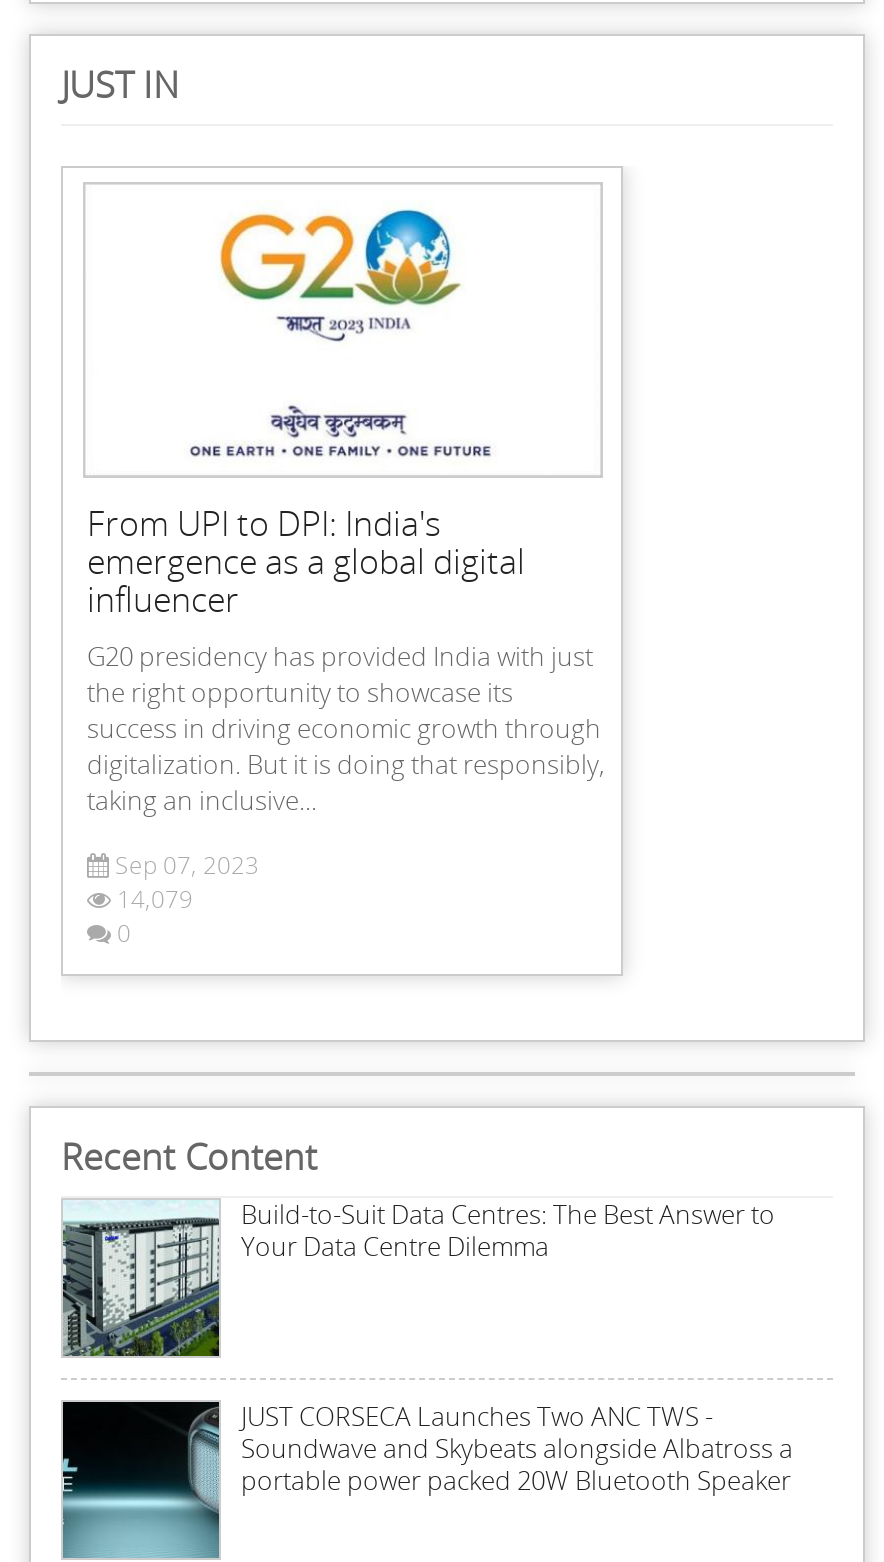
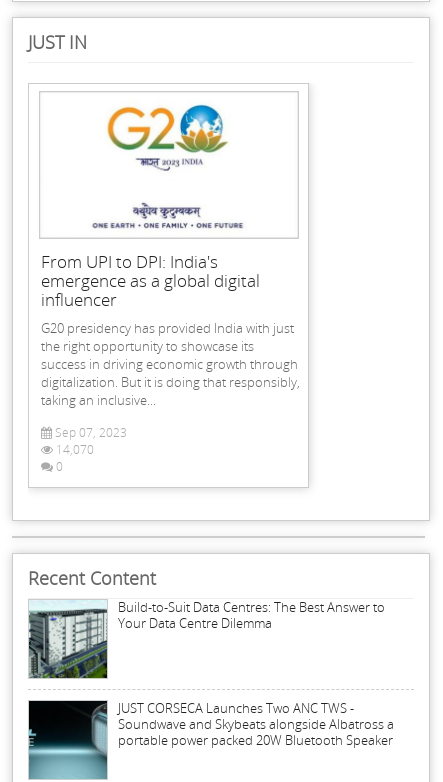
[111,881,193,915] 14,079 -> [53,441,94,458] 14,070

